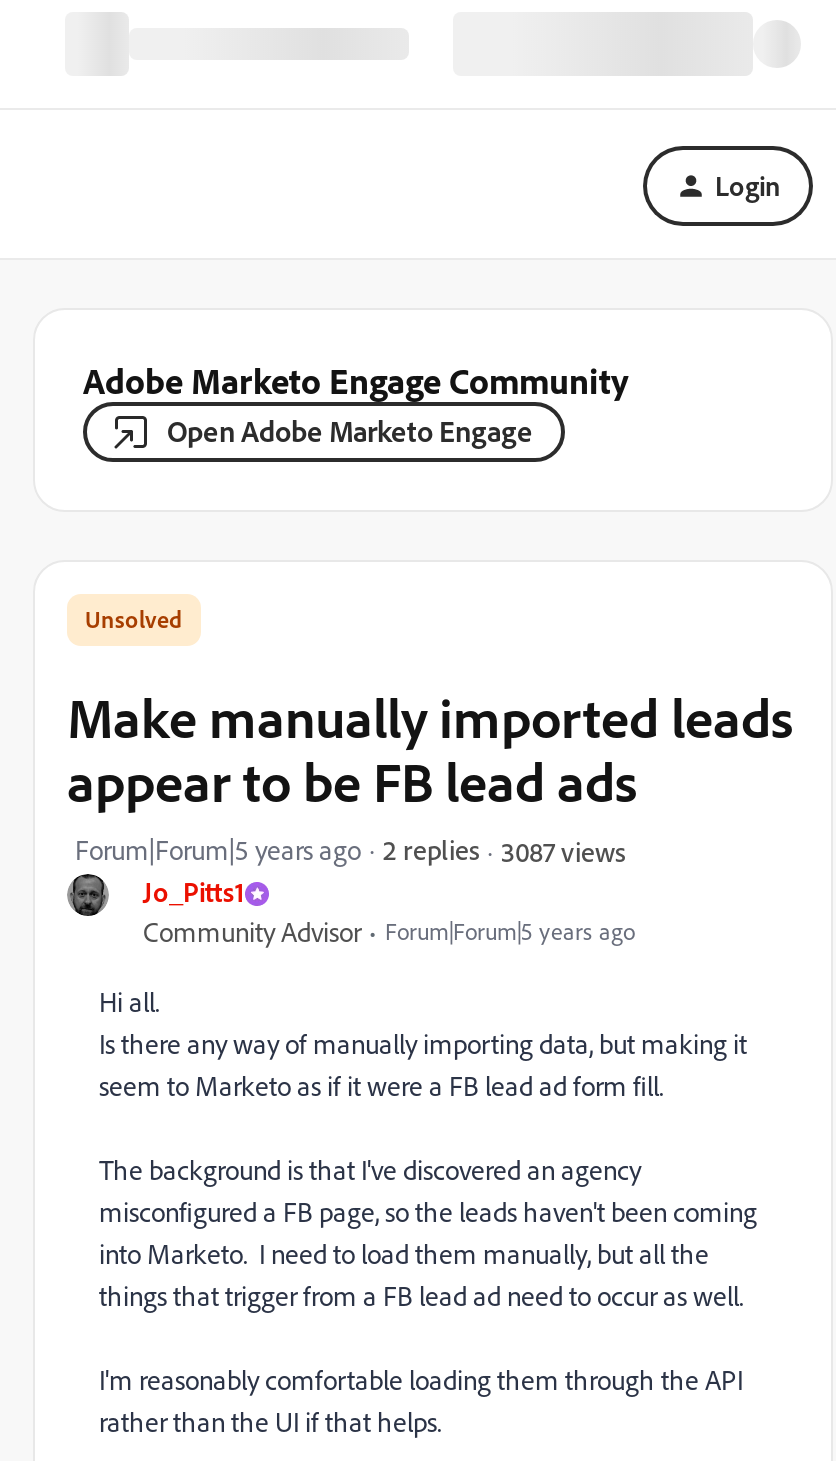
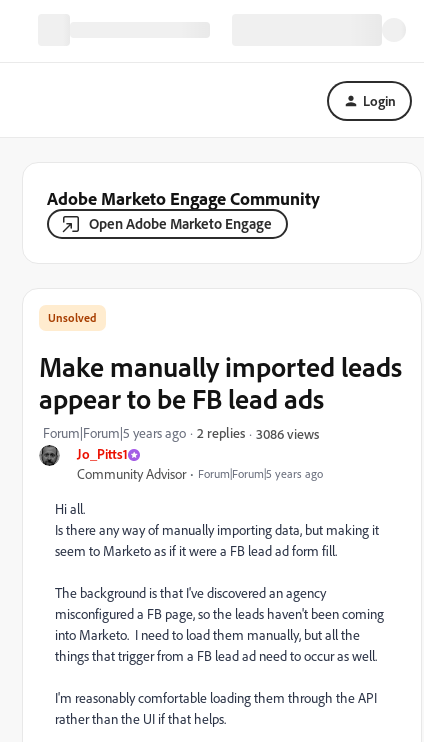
[501,833,625,867] 3087 views -> [256,424,319,441] 3086 views

